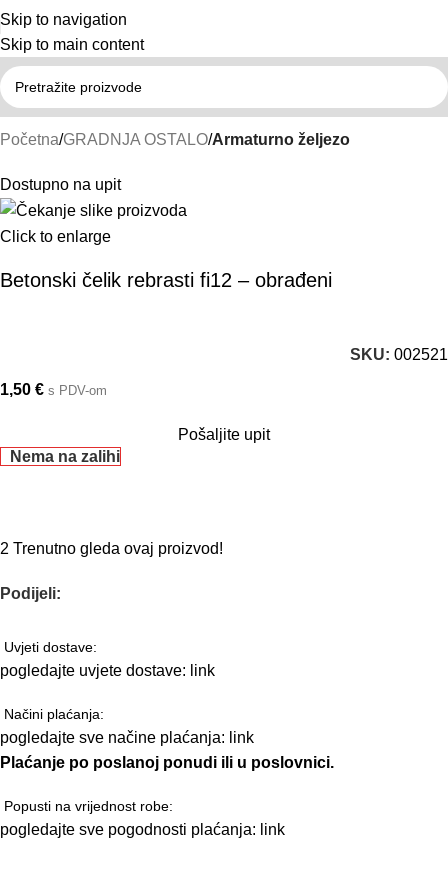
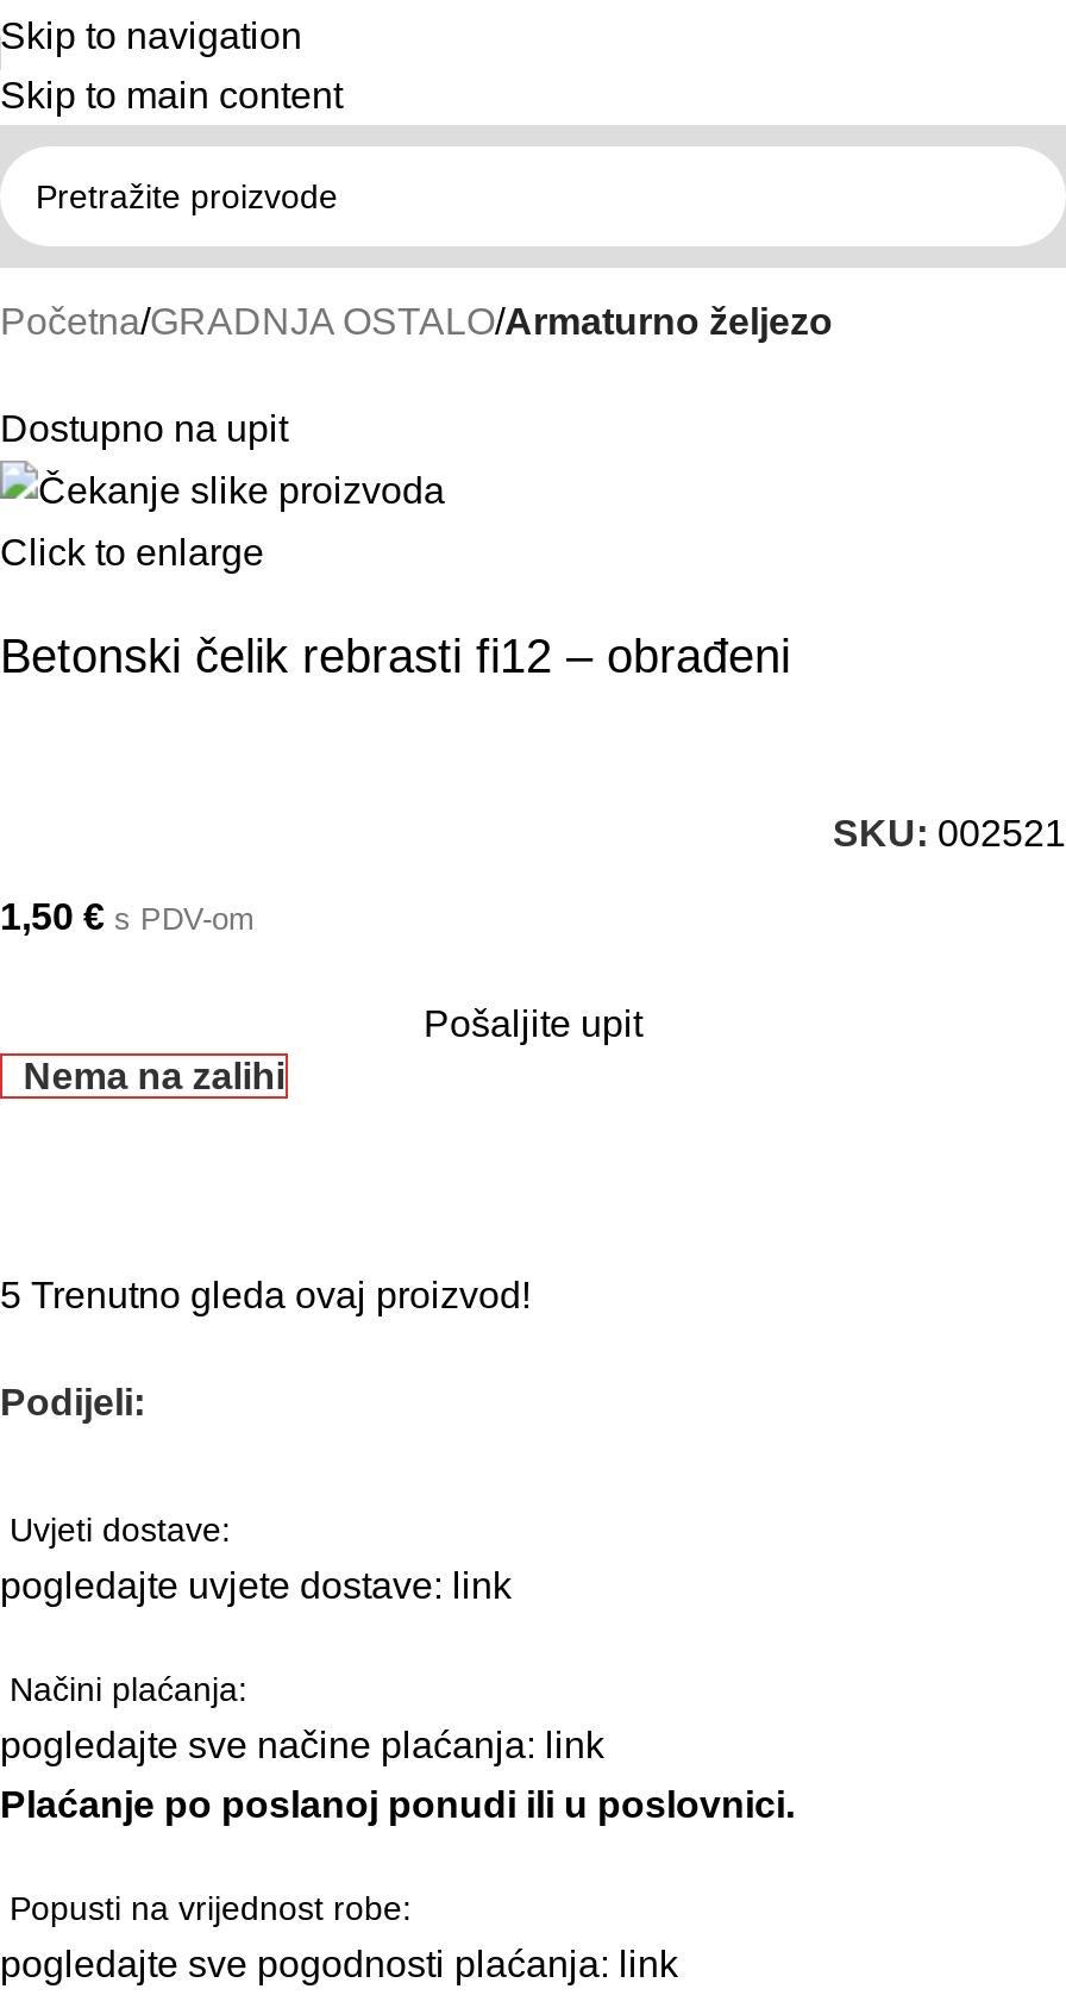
[0,540,223,557] 2 Trenutno gleda ovaj proizvod! -> [0,1276,531,1316] 5 Trenutno gleda ovaj proizvod!

